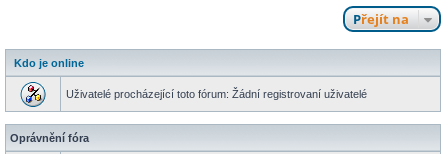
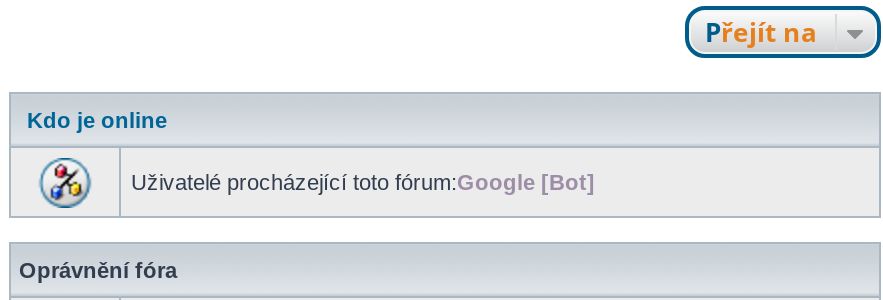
[66,88,367,100] Uživatelé procházející toto fórum: Žádní registrovaní uživatelé -> [131,170,595,194] Uživatelé procházející toto fórum:Google [Bot]

